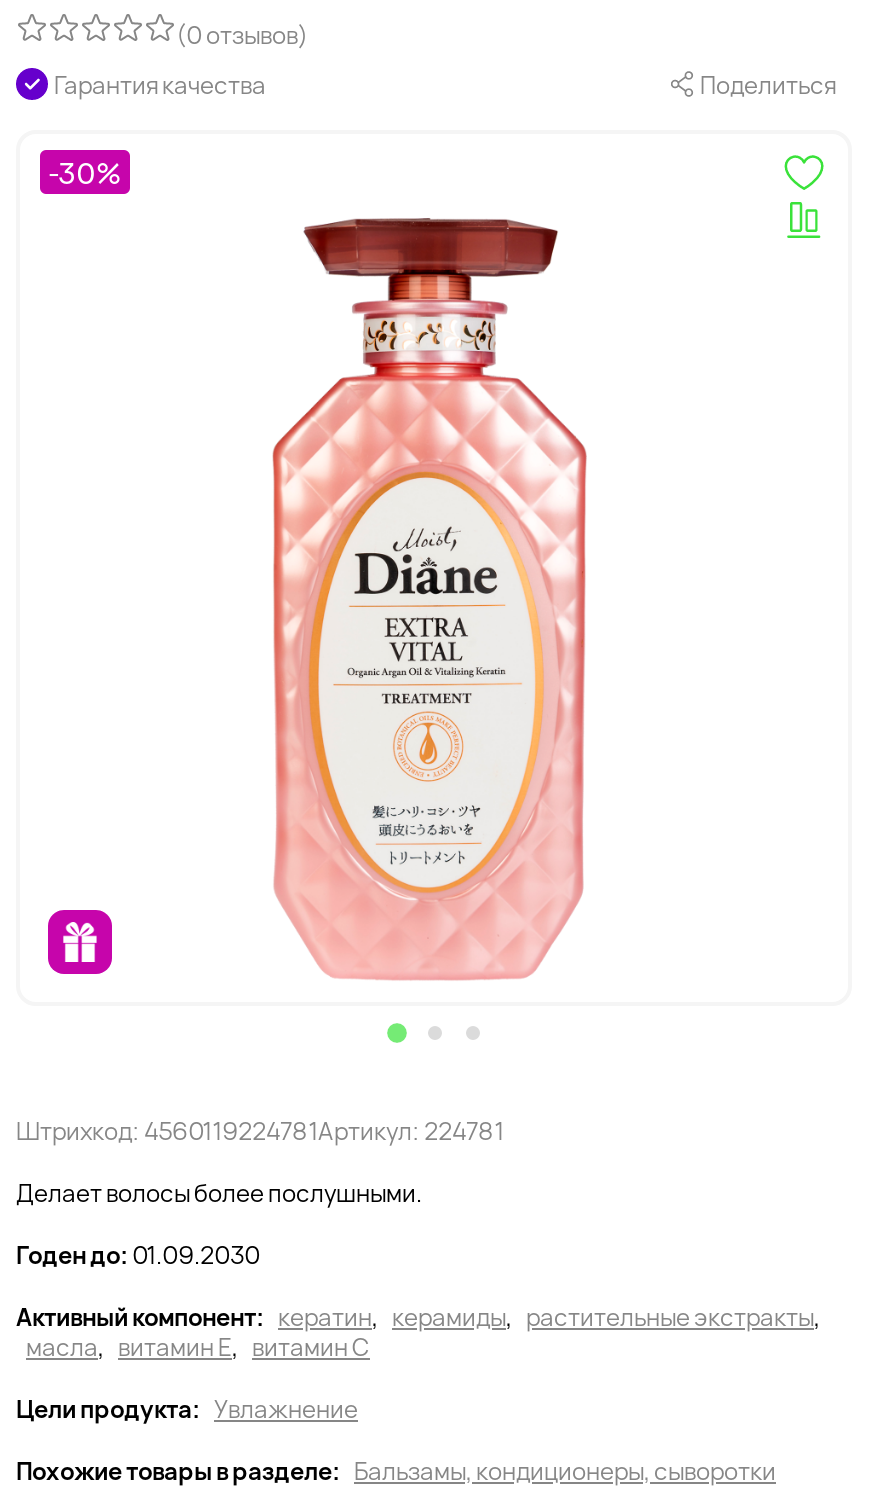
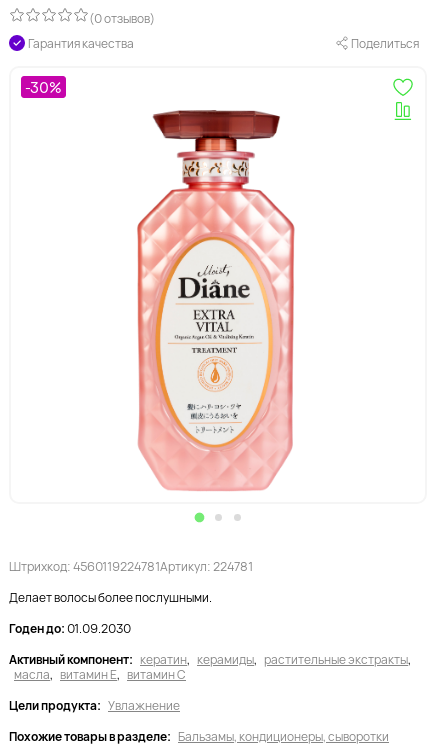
[46,908,114,976] [image] -> none

